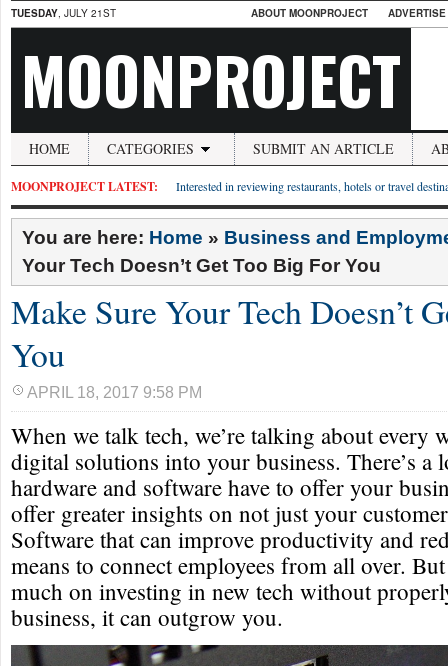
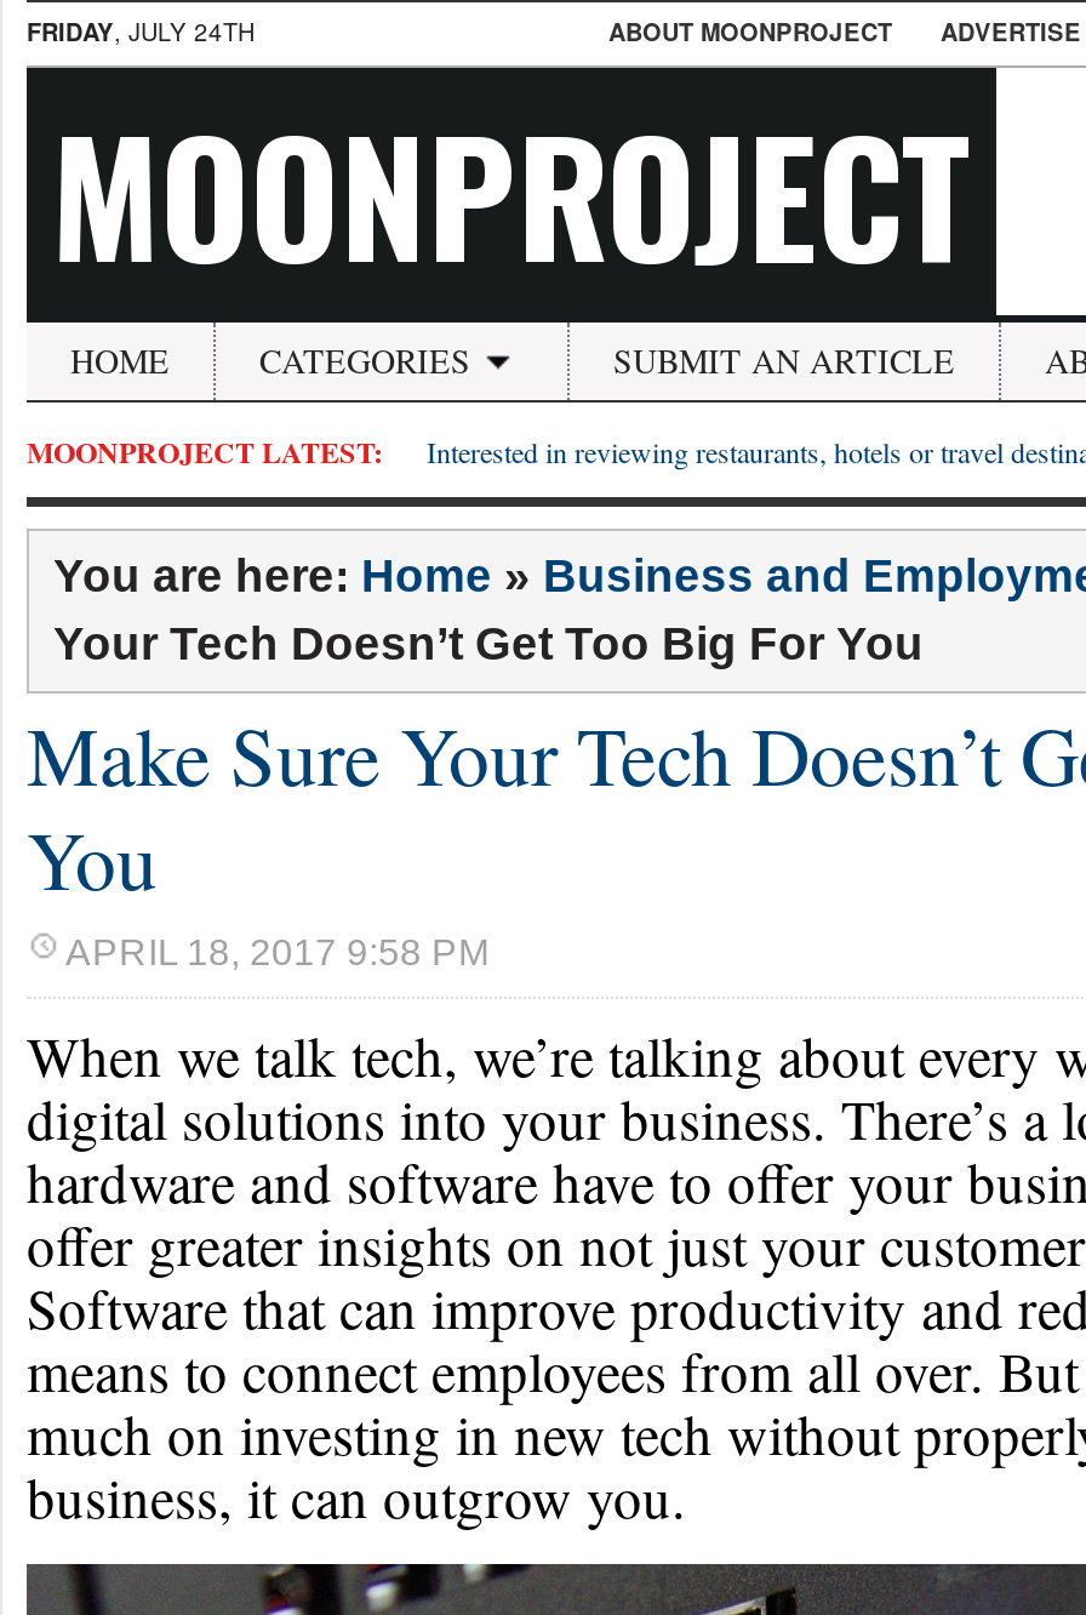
[11,6,116,20] TUESDAY, JULY 21ST -> [27,15,255,48] FRIDAY, JULY 24TH

